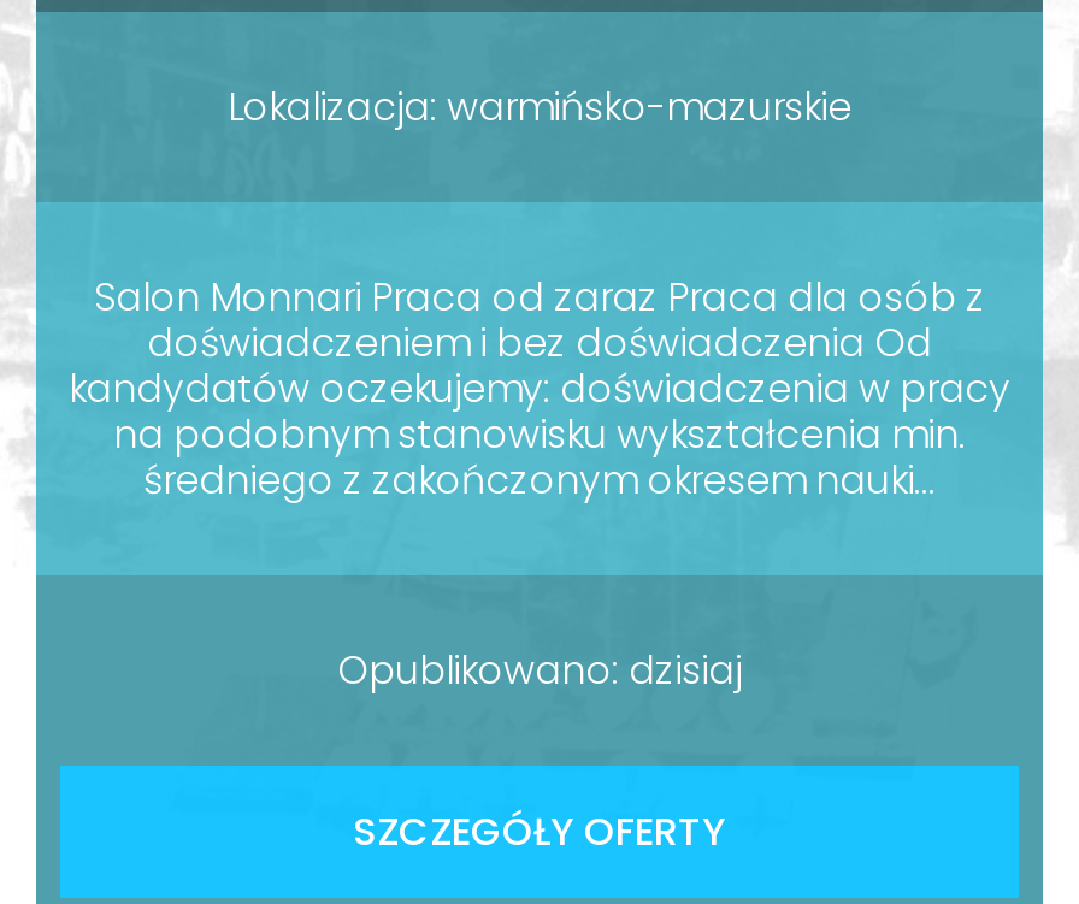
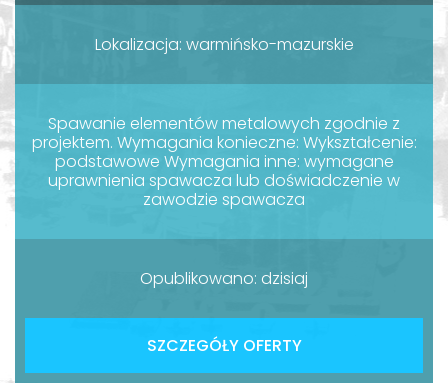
[69,269,1010,507] Salon Monnari Praca od zaraz Praca dla osób z | doświadczeniem i bez doświadczenia Od | kandydatów oczekujemy: doświadczenia w pracy | na podobnym stanowisku wykształcenia min. | średniego z zakończonym okresem nauki... -> [31,112,416,211] Spawanie elementów metalowych zgodnie z | projektem. Wymagania konieczne: Wykształcenie: | podstawowe Wymagania inne: wymagane | uprawnienia spawacza lub doświadczenie w | zawodzie spawacza

